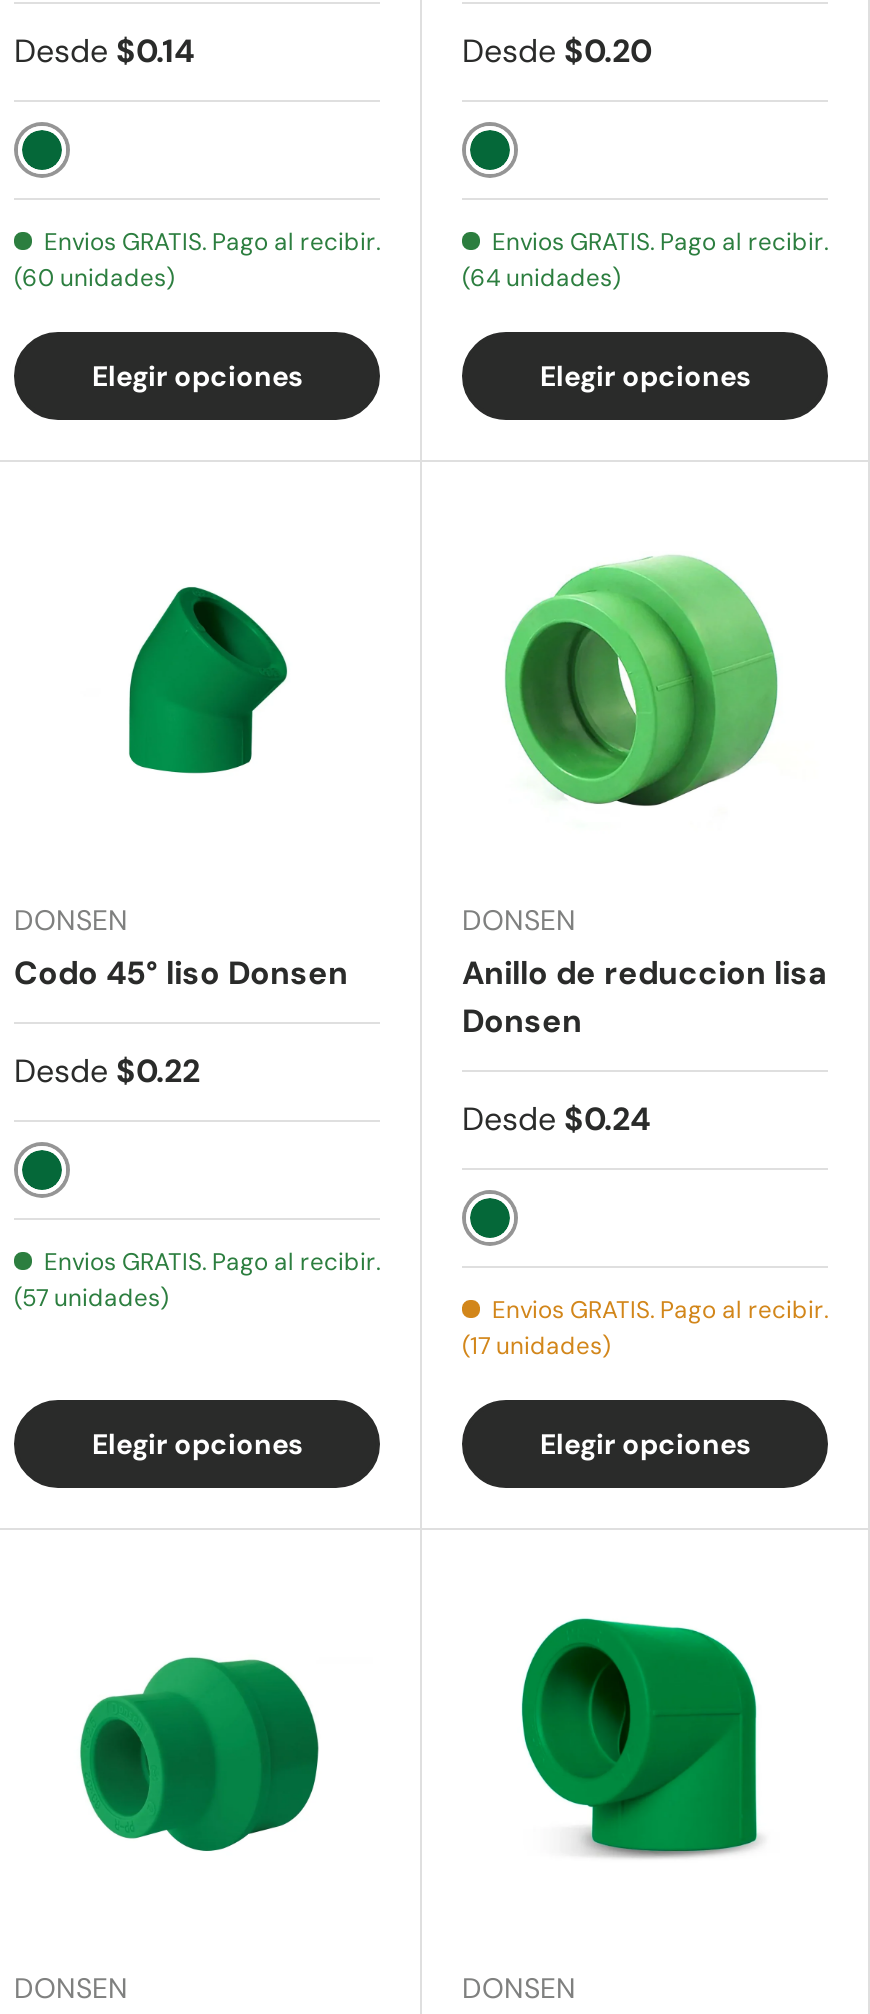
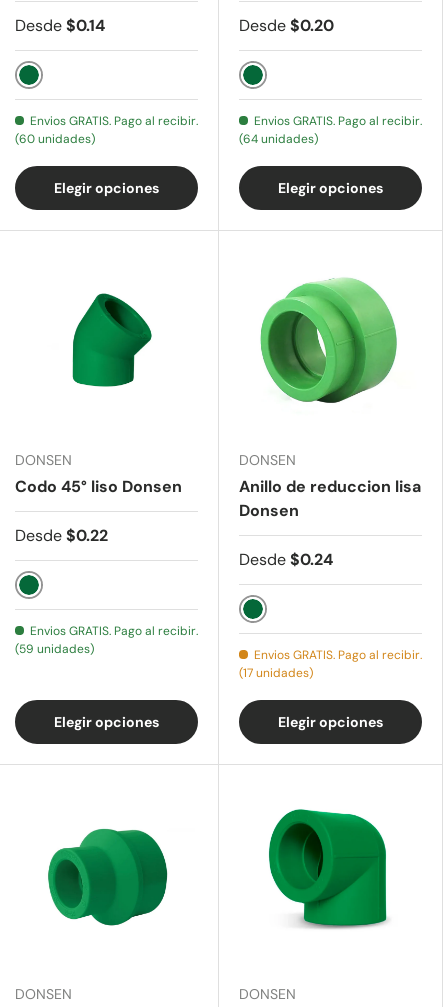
[14,1281,168,1313] (57 unidades) -> [15,640,94,656] (59 unidades)

